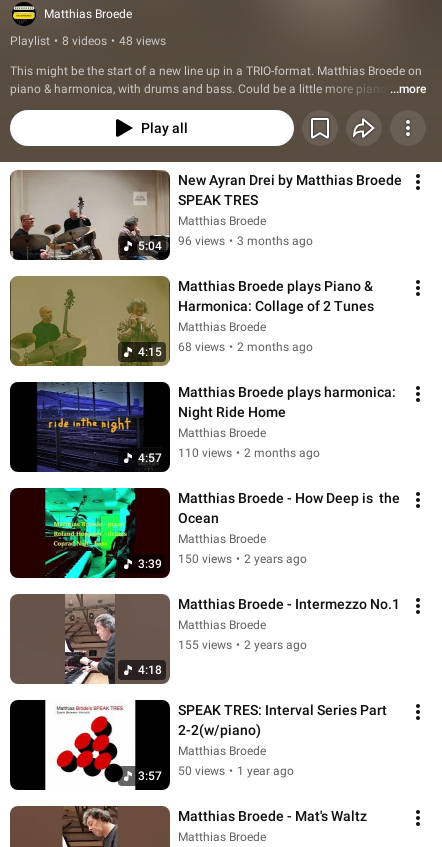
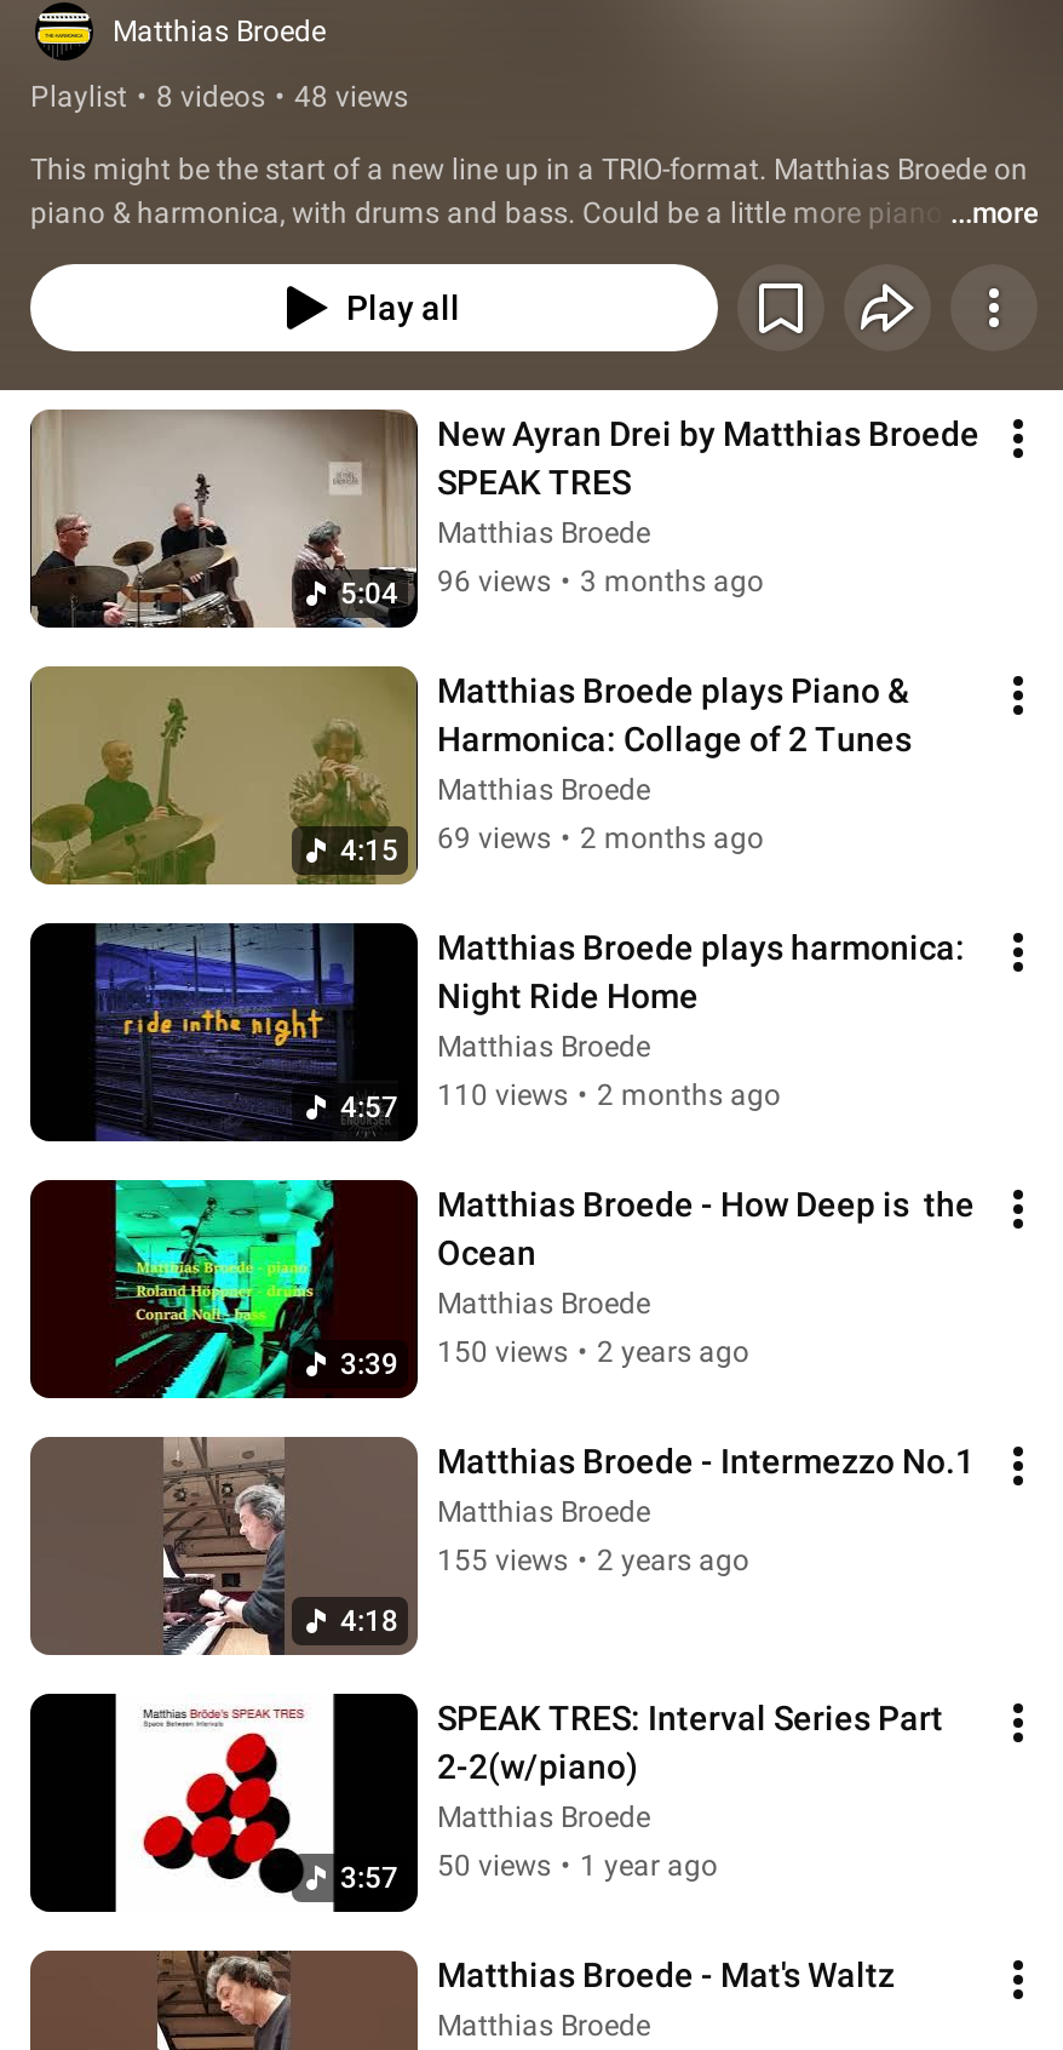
[178,340,313,354] 68 views • 2 months ago -> [437,822,764,856] 69 views • 2 months ago

